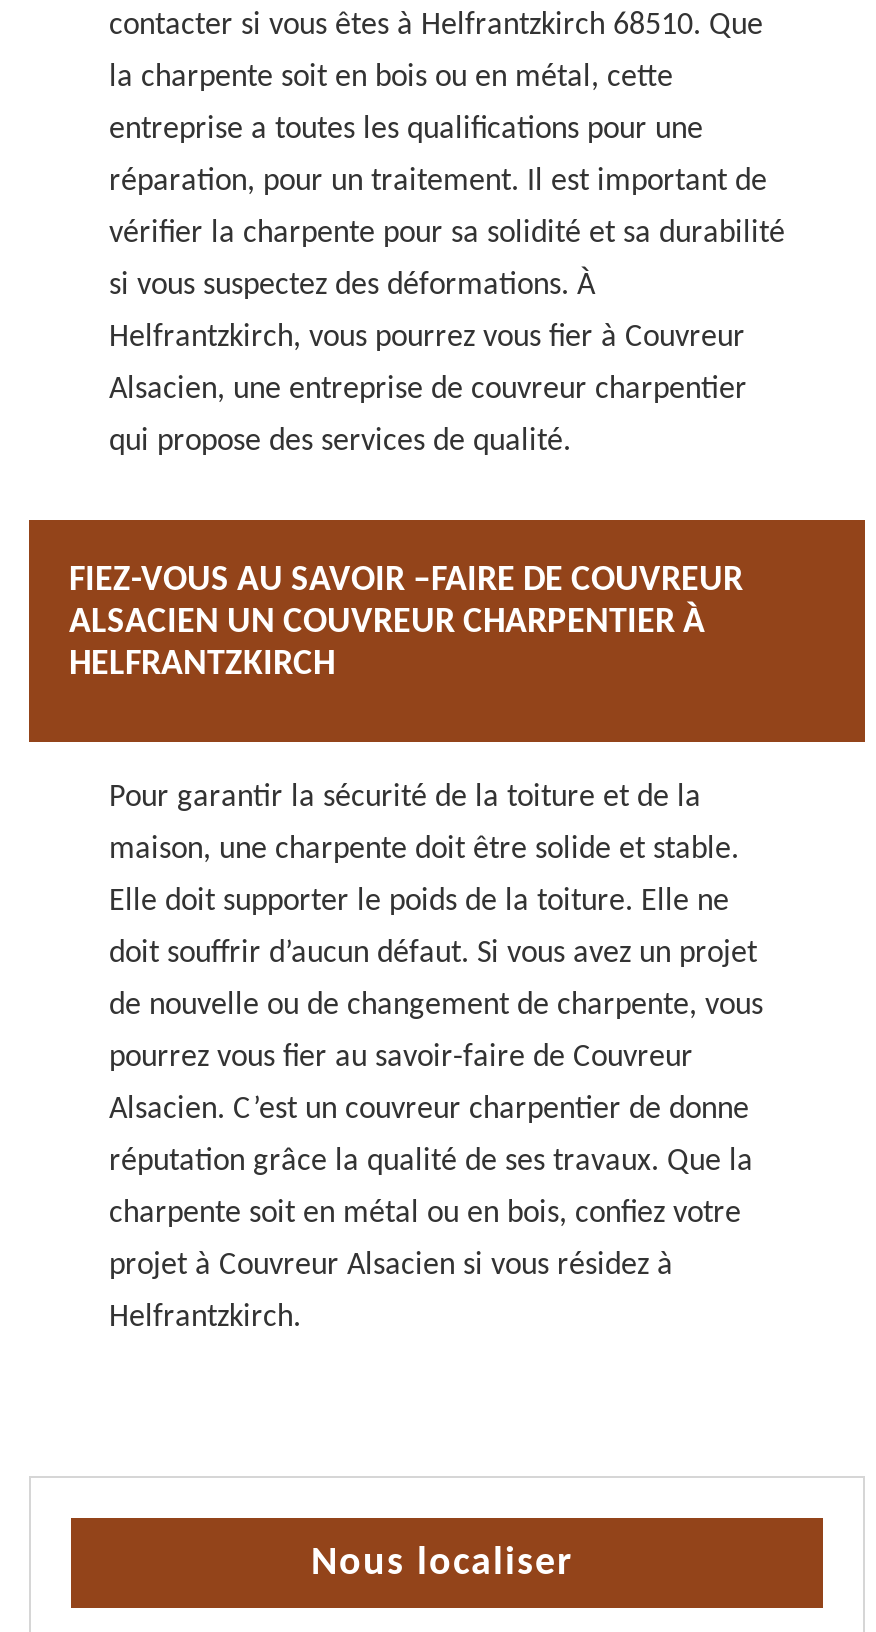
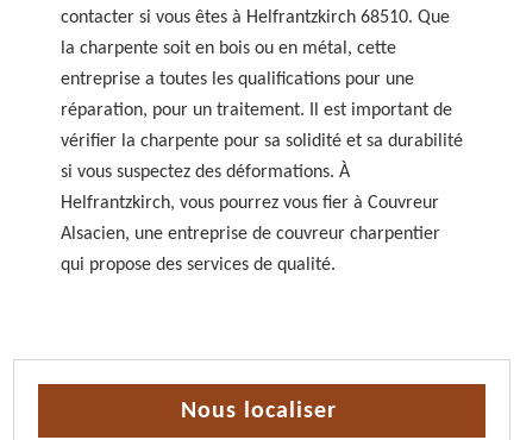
[27,518,867,744] [image] | FIEZ-VOUS AU SAVOIR –FAIRE DE COUVREUR | ALSACIEN UN COUVREUR CHARPENTIER À | HELFRANTZKIRCH -> none
[109,782,763,1334] Pour garantir la sécurité de la toiture et de la | maison, une charpente doit être solide et stable. | Elle doit supporter le poids de la toiture. Elle ne | doit souffrir d’aucun défaut. Si vous avez un projet | de nouvelle ou de changement de charpente, vous | pourrez vous fier au savoir-faire de Couvreur | Alsacien. C’est un couvreur charpentier de donne | réputation grâce la qualité de ses travaux. Que la | charpente soit en métal ou en bois, confiez votre | projet à Couvreur Alsacien si vous résidez à | Helfrantzkirch. -> none

